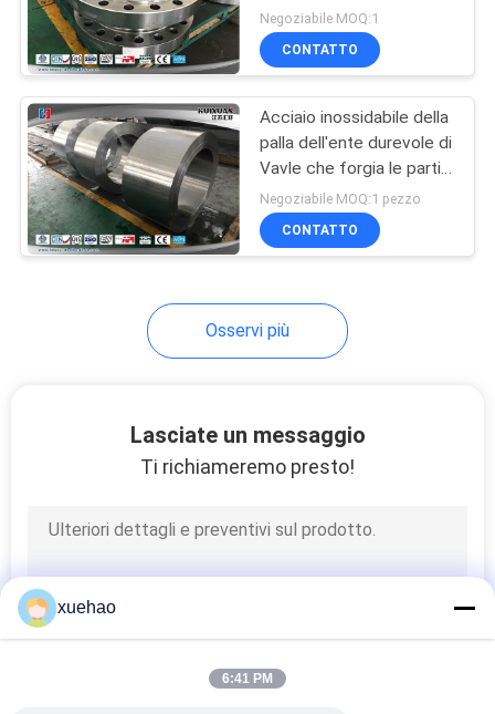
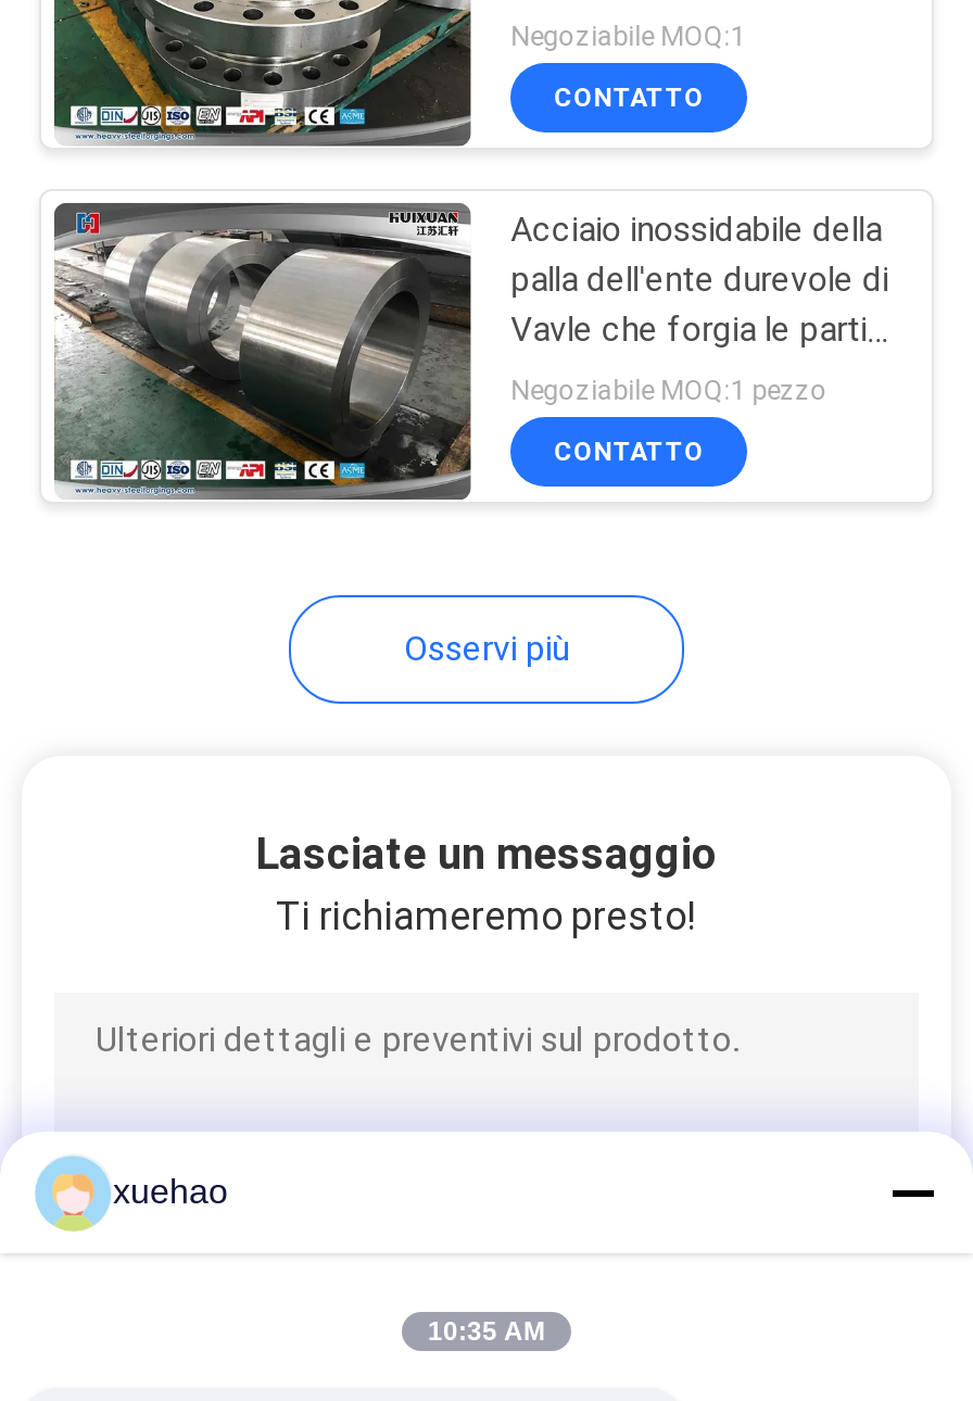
[222,671,273,686] 6:41 PM -> [428,1316,545,1347] 10:35 AM

